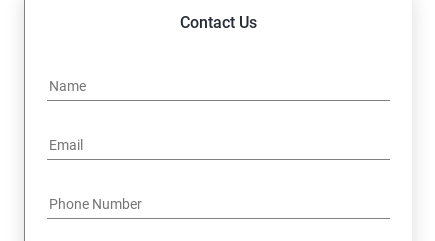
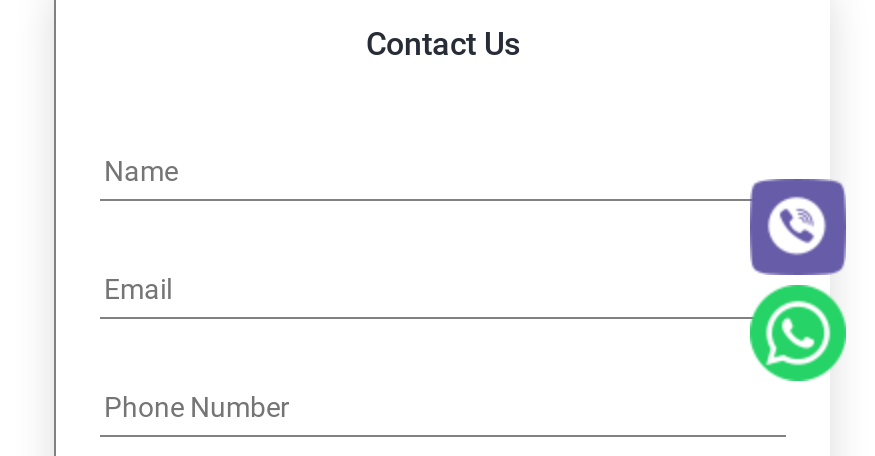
none -> [748,176,848,384] [image]

